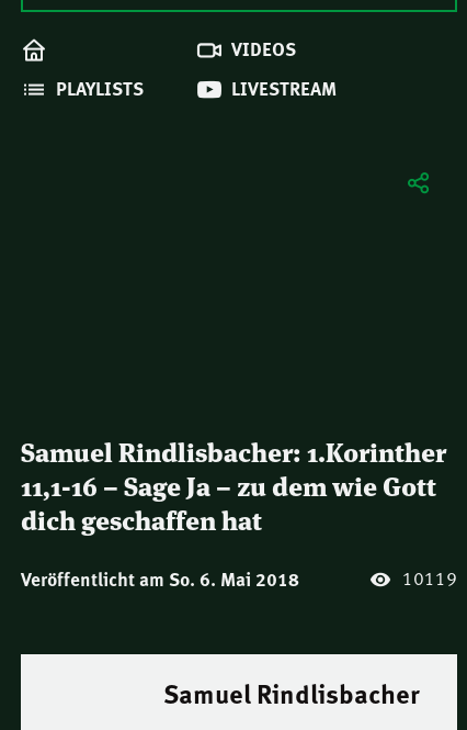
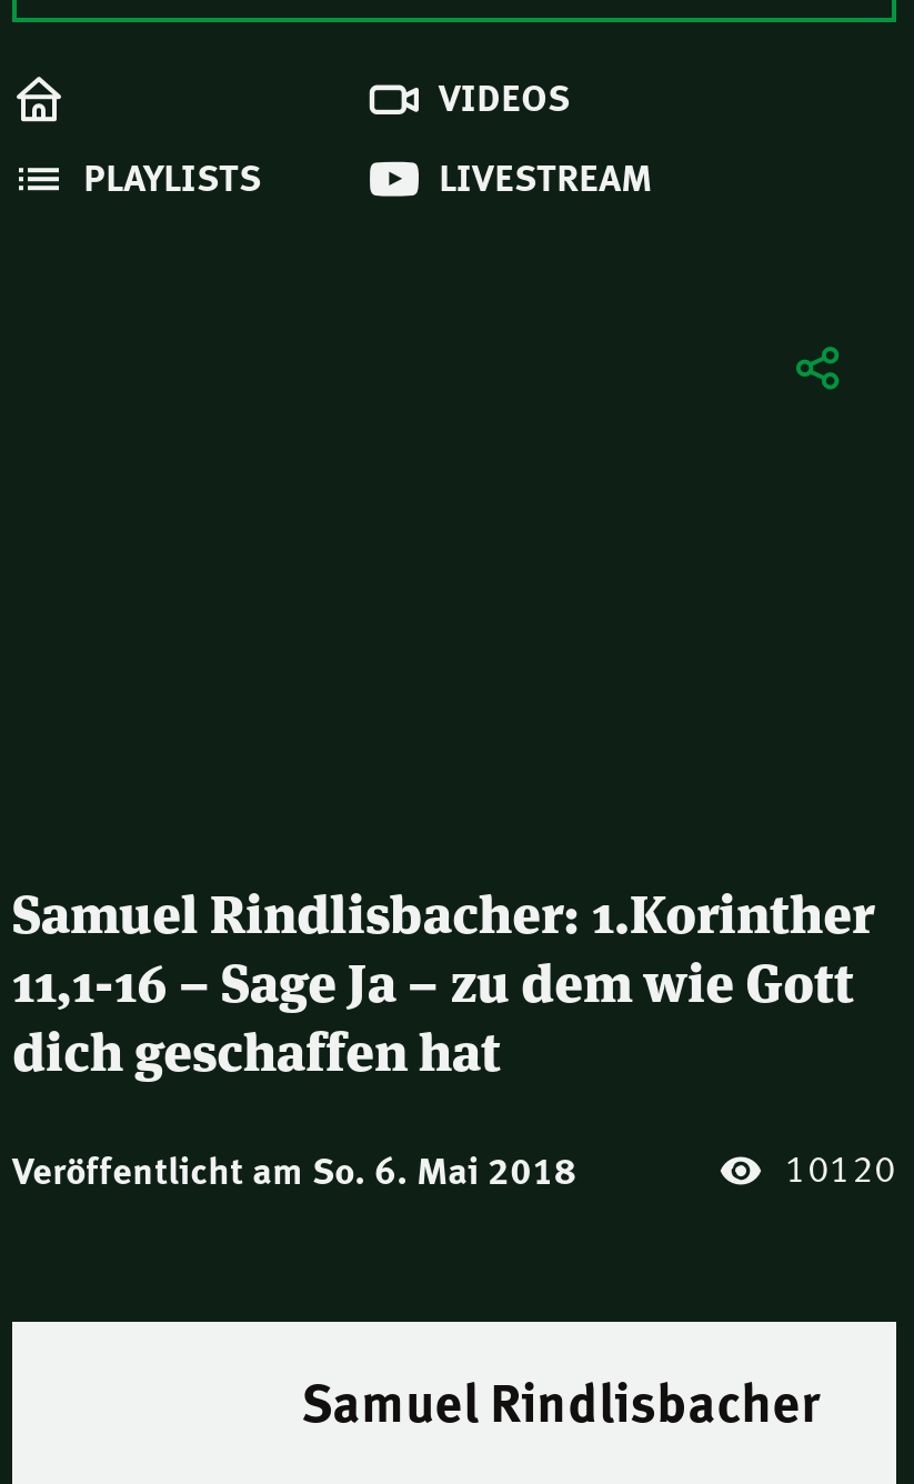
[402,565,457,591] 10119 -> [785,1141,896,1194] 10120

